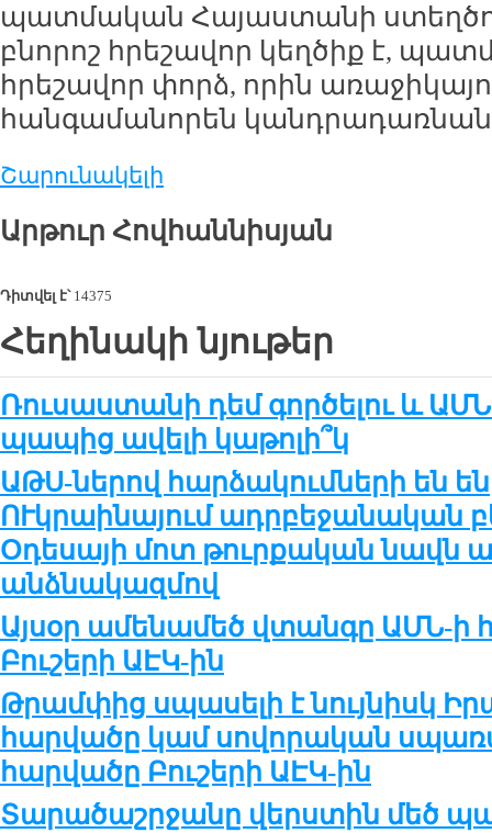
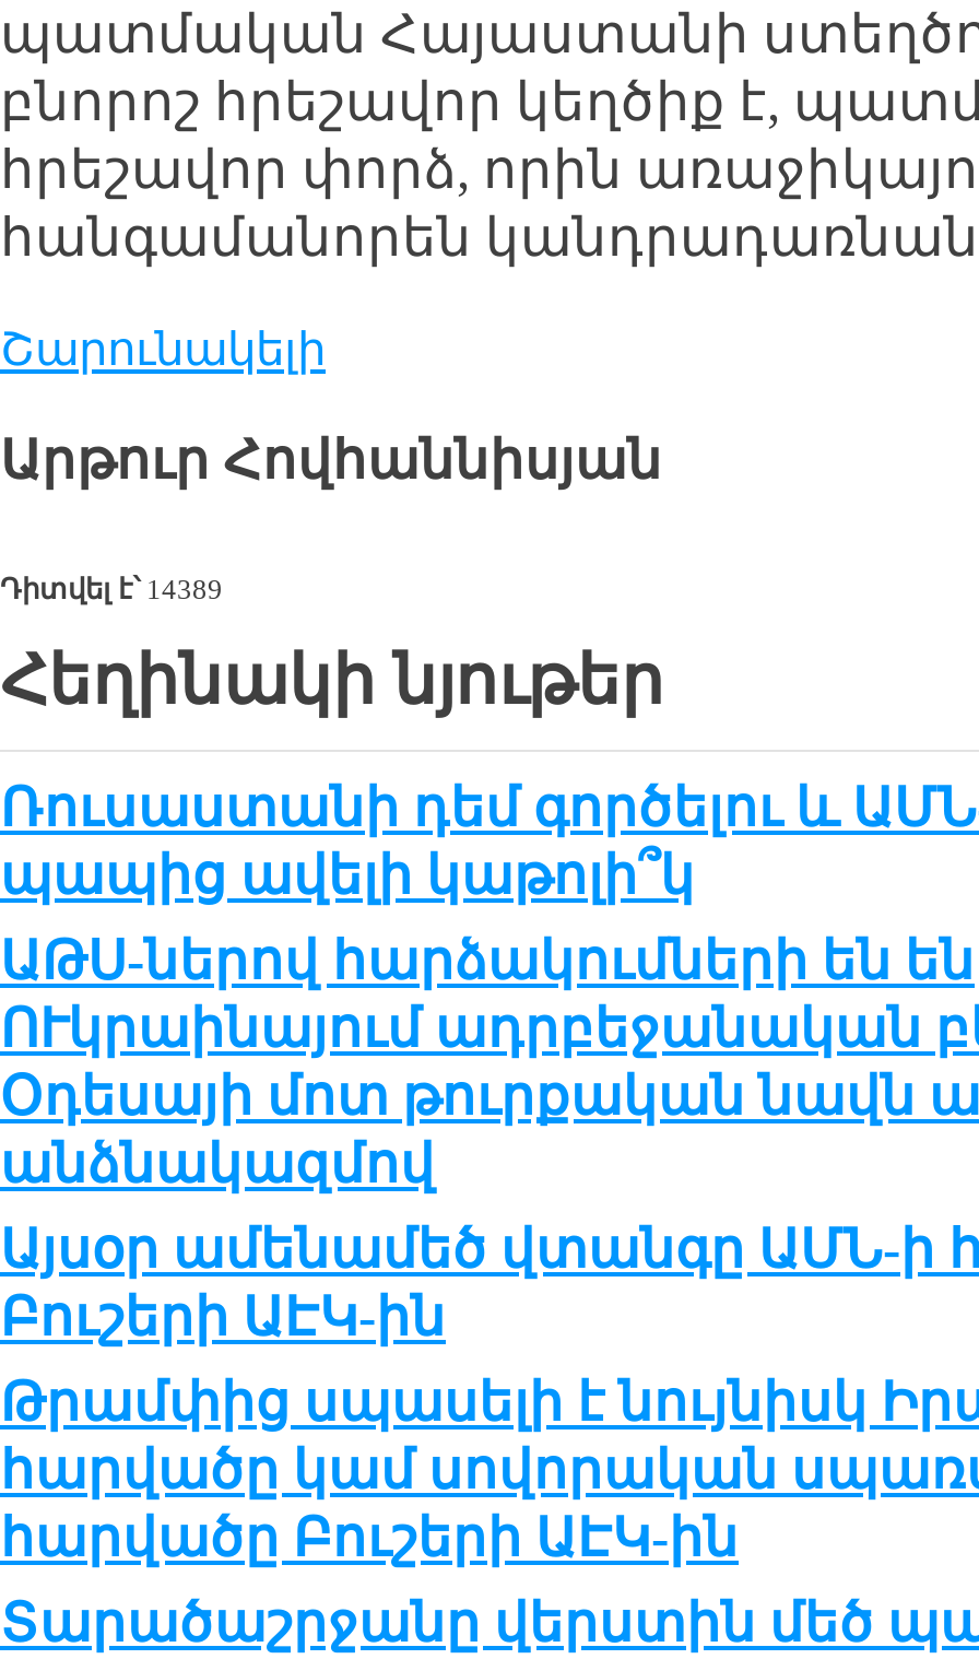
[0,288,112,304] Դիտվել է՝ 14375 -> [0,573,223,605] Դիտվել է՝ 14389

